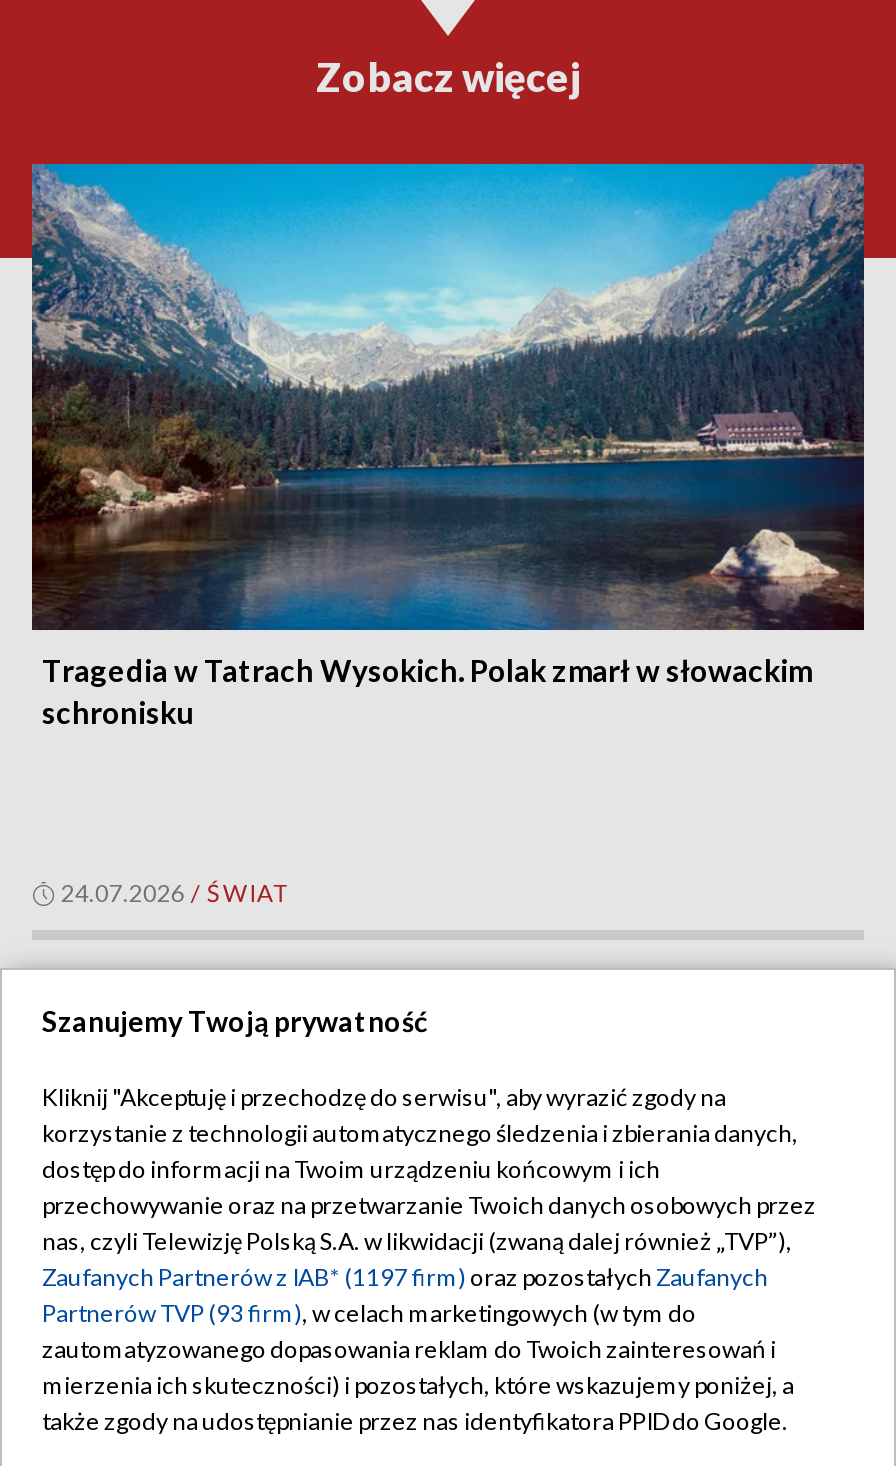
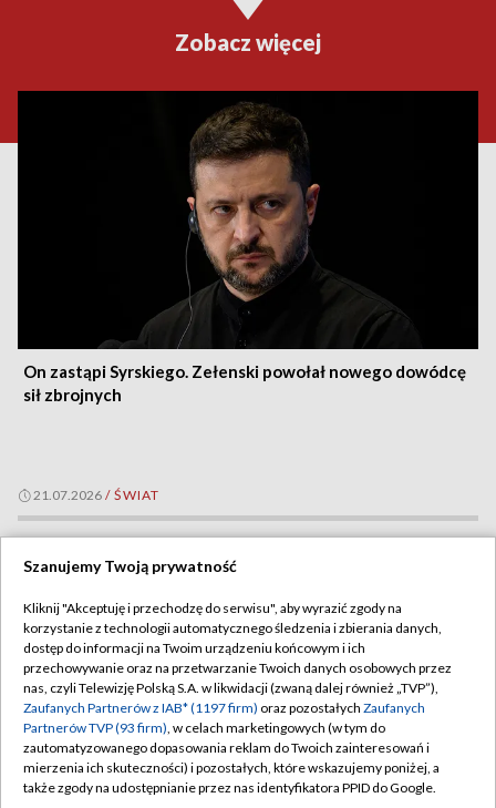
[30,162,866,731] [image] | Tragedia w Tatrach Wysokich. Polak zmarł w słowackim | schronisku -> [17,90,479,405] [image] | On zastąpi Syrskiego. Zełenski powołał nowego dowódcę | sił zbrojnych
[61,879,289,909] 24.07.2026 / ŚWIAT -> [34,487,160,504] 21.07.2026 / ŚWIAT

